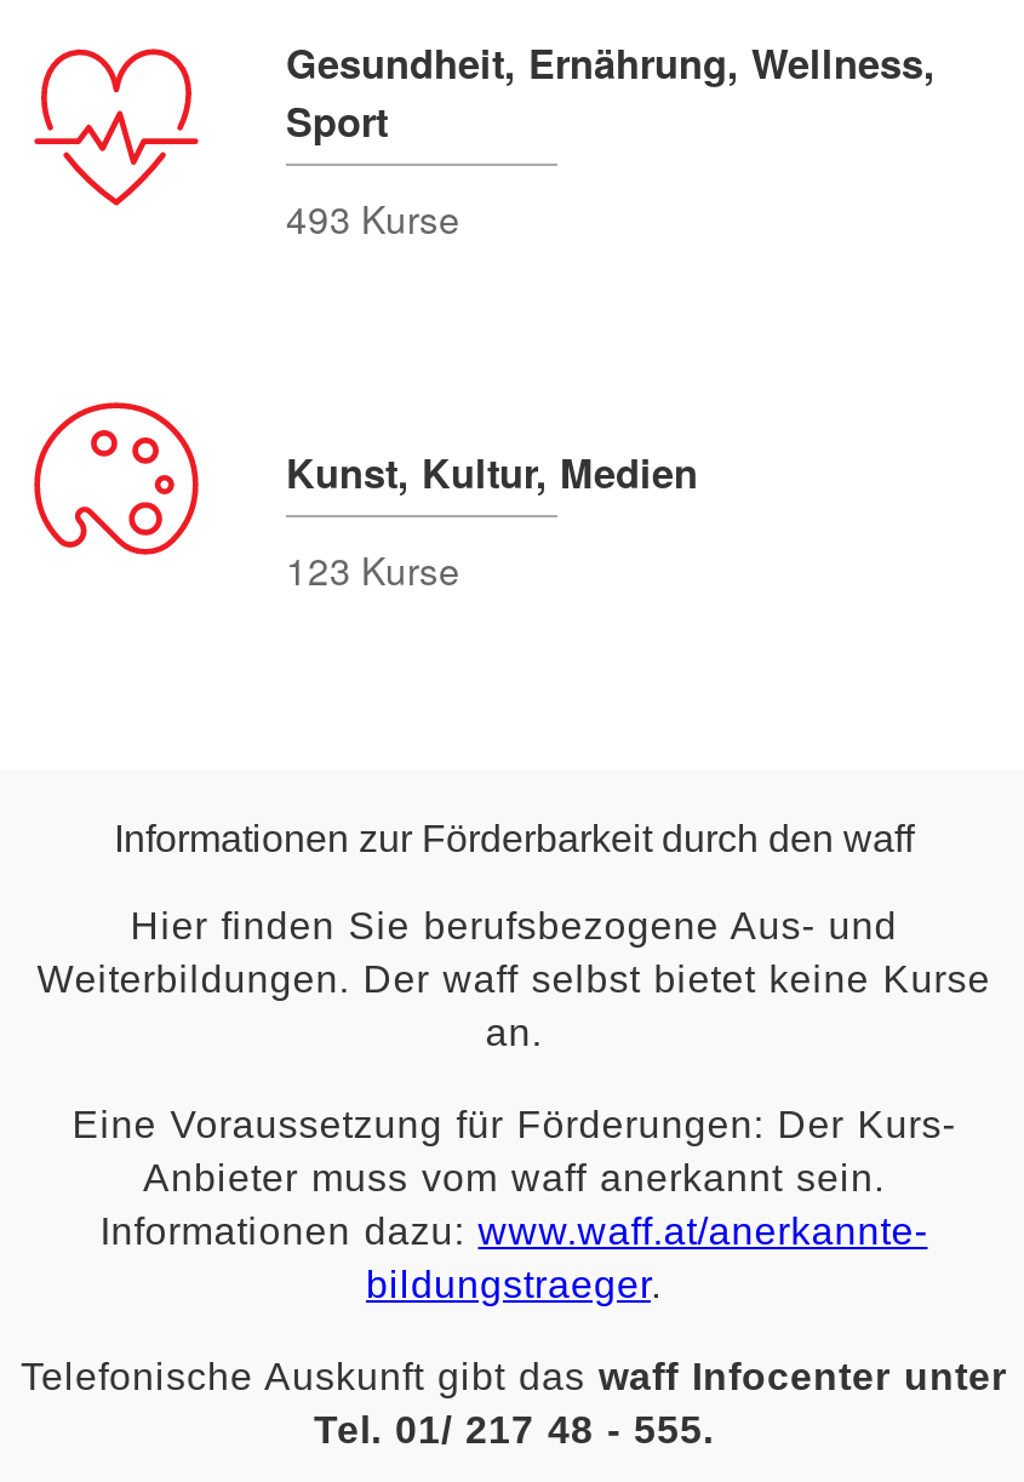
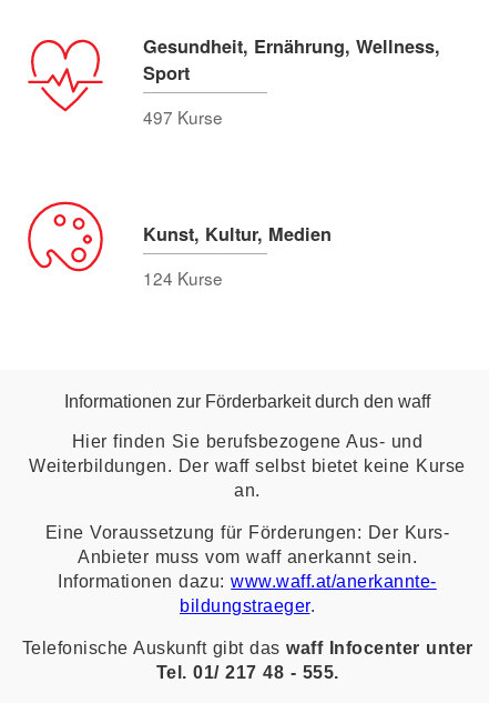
[286,191,460,244] 493 Kurse -> [143,105,223,129] 497 Kurse
[286,542,460,595] 123 Kurse -> [143,266,223,290] 124 Kurse

